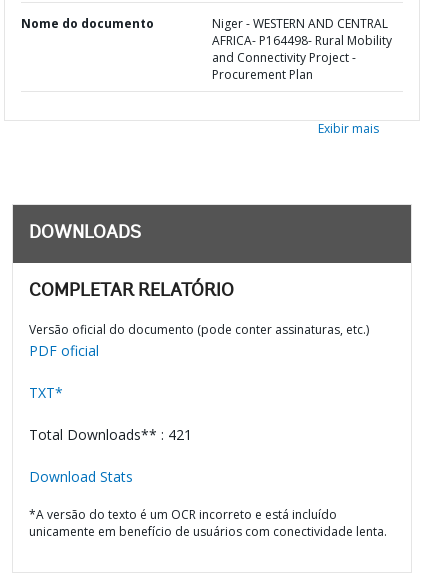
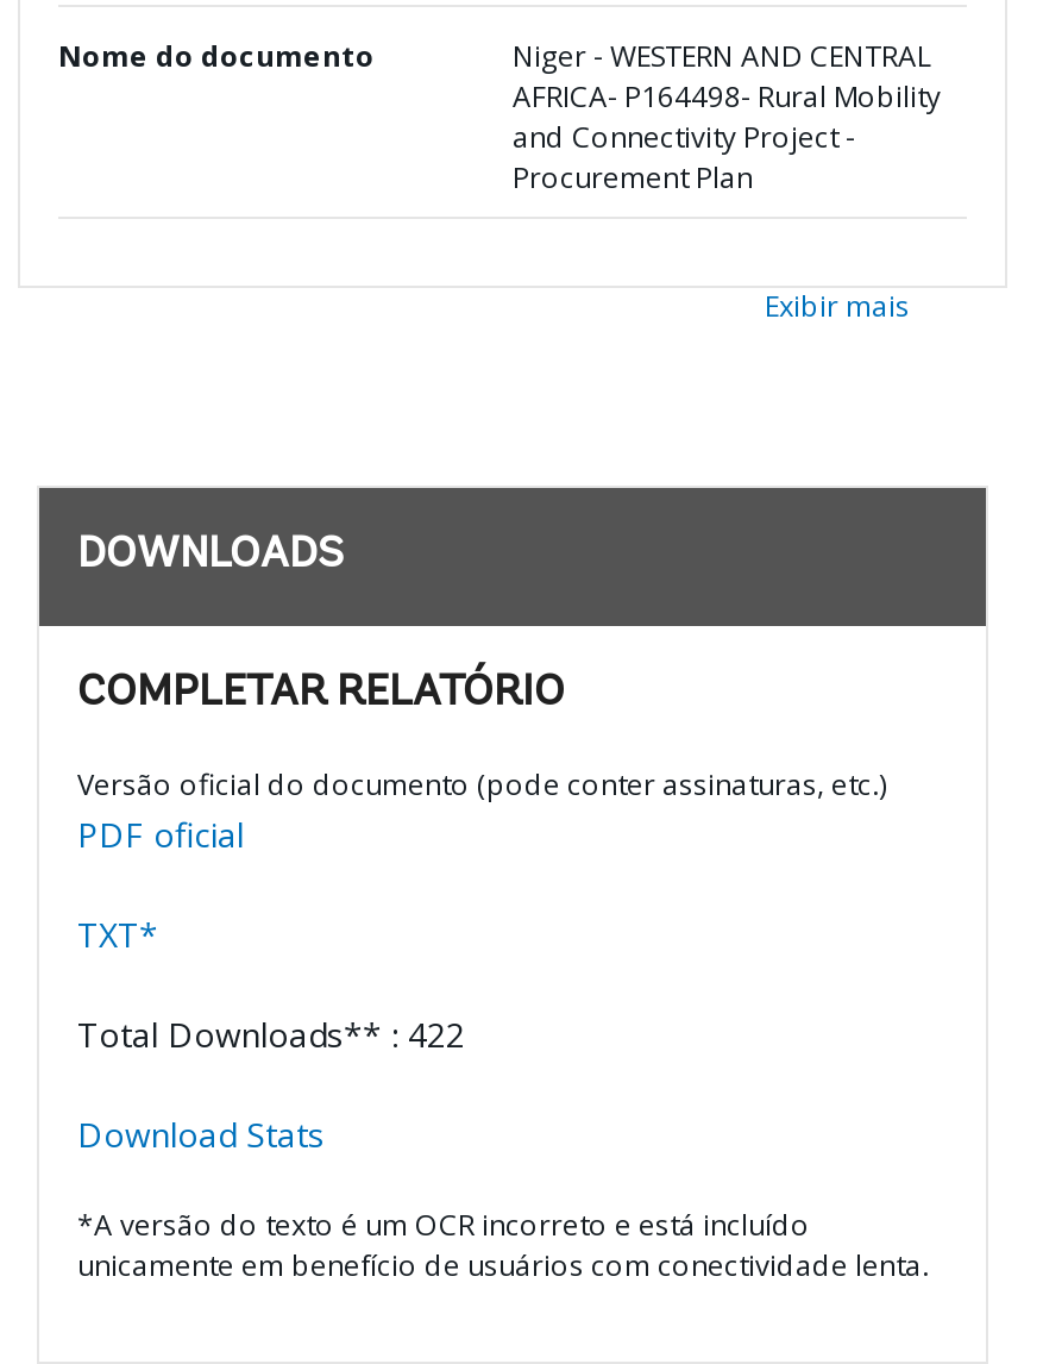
[29,425,192,444] Total Downloads** : 421 -> [77,1012,465,1057] Total Downloads** : 422

